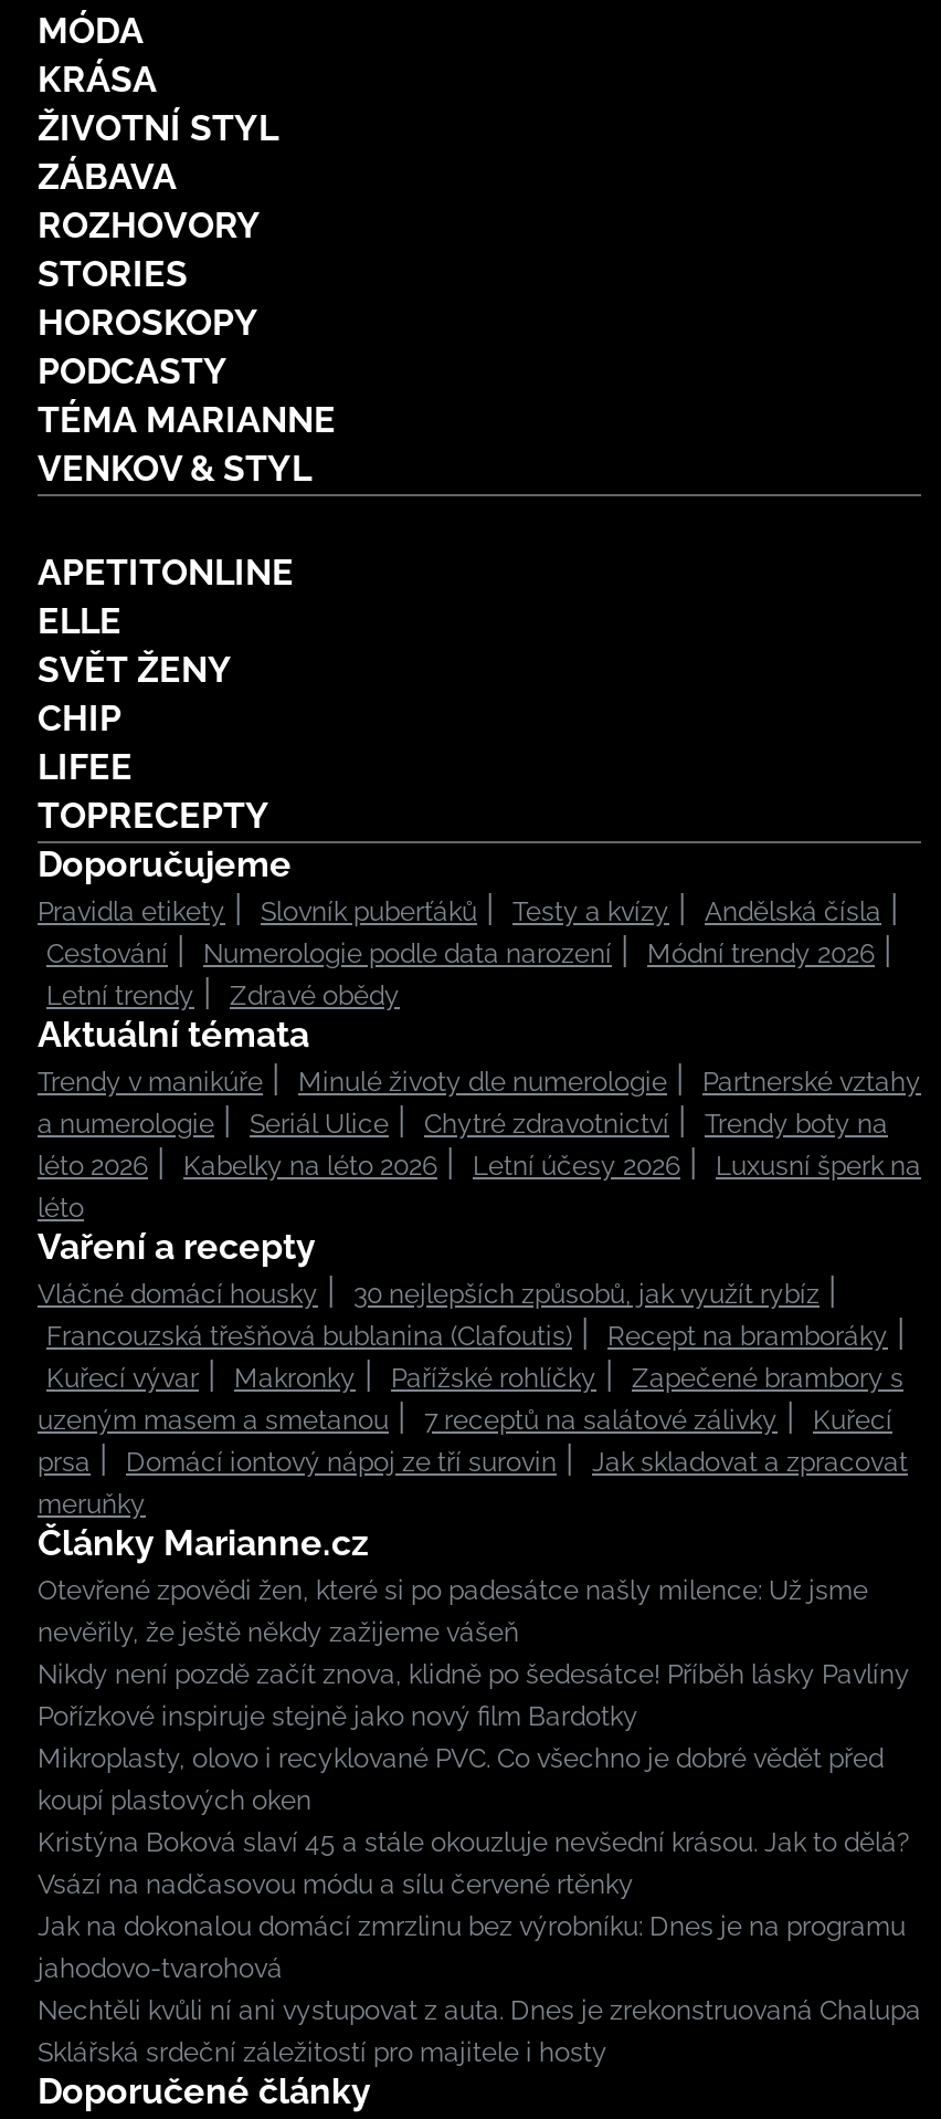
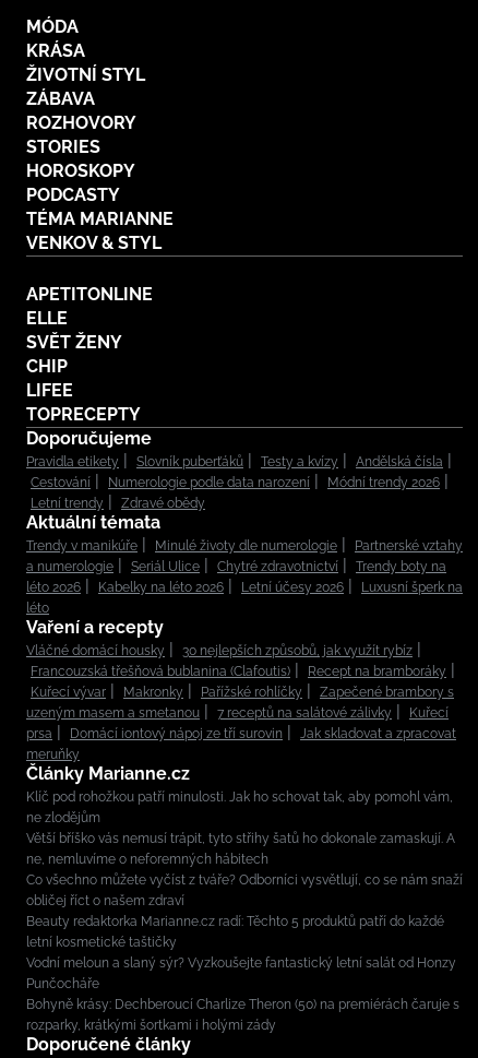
[38,1575,921,2068] Otevřené zpovědi žen, které si po padesátce našly milence: Už jsme | nevěřily, že ještě někdy zažijeme vášeň | Nikdy není pozdě začít znova, klidně po šedesátce! Příběh lásky Pavlíny | Pořízkové inspiruje stejně jako nový film Bardotky | Mikroplasty, olovo i recyklované PVC. Co všechno je dobré vědět před | koupí plastových oken | Kristýna Boková slaví 45 a stále okouzluje nevšední krásou. Jak to dělá? | Vsází na nadčasovou módu a sílu červené rtěnky | Jak na dokonalou domácí zmrzlinu bez výrobníku: Dnes je na programu | jahodovo-tvarohová | Nechtěli kvůli ní ani vystupovat z auta. Dnes je zrekonstruovaná Chalupa | Sklářská srdeční záležitostí pro majitele i hosty -> [26,789,463,1033] Klíč pod rohožkou patří minulosti. Jak ho schovat tak, aby pomohl vám, | ne zlodějům | Větší bříško vás nemusí trápit, tyto střihy šatů ho dokonale zamaskují. A | ne, nemluvíme o neforemných hábitech | Co všechno můžete vyčíst z tváře? Odborníci vysvětlují, co se nám snaží | obličej říct o našem zdraví | Beauty redaktorka Marianne.cz radí: Těchto 5 produktů patří do každé | letní kosmetické taštičky | Vodní meloun a slaný sýr? Vyzkoušejte fantastický letní salát od Honzy | Punčocháře | Bohyně krásy: Dechberoucí Charlize Theron (50) na premiérách čaruje s | rozparky, krátkými šortkami i holými zády

